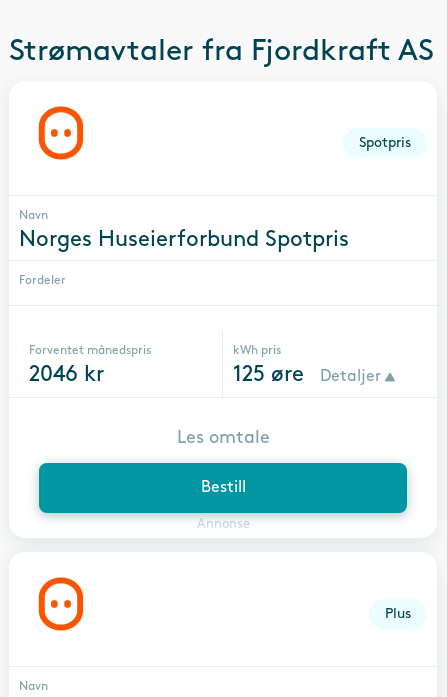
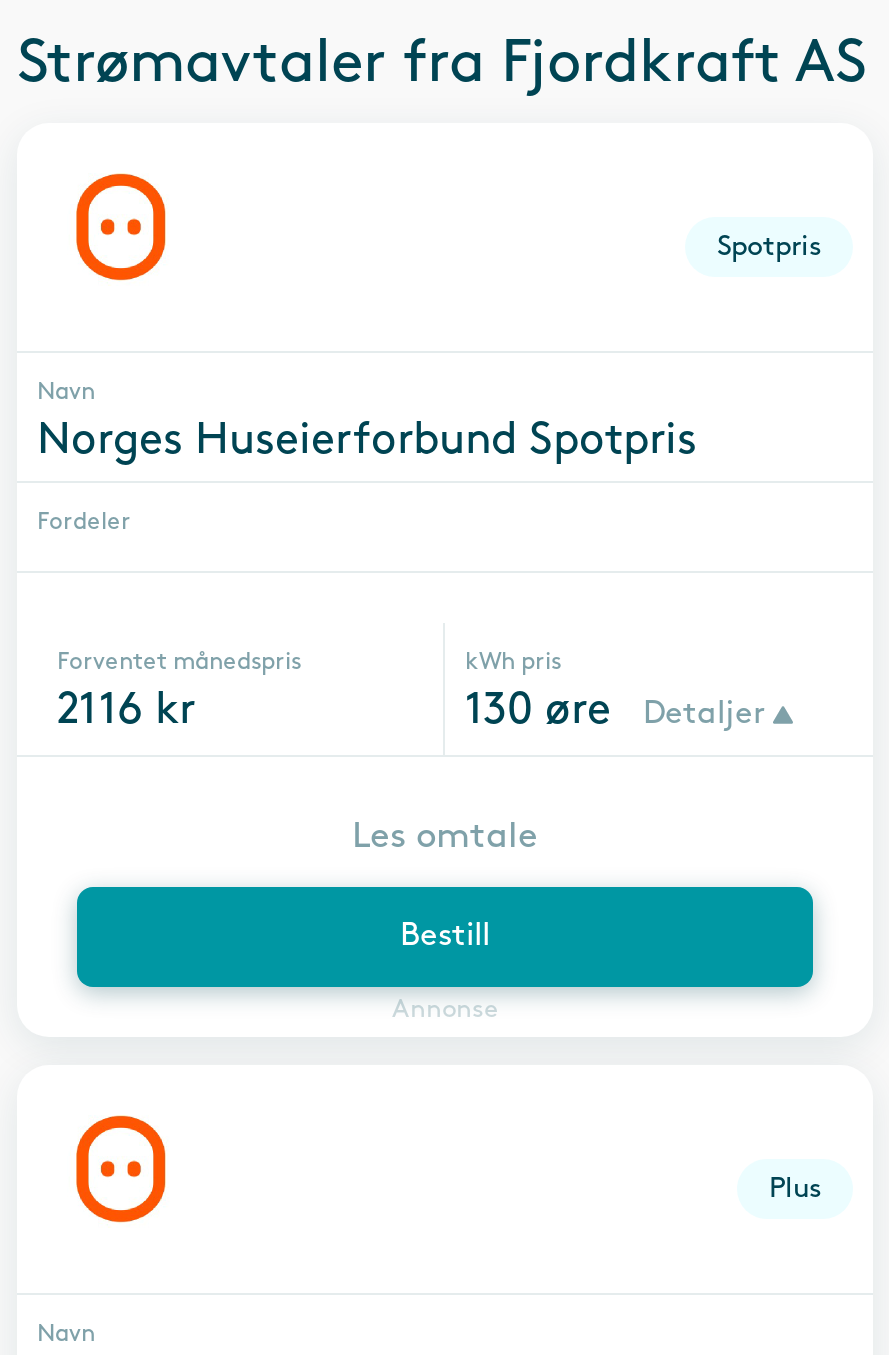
[29,364,104,385] 2046 kr -> [57,689,195,731] 2116 kr
[233,364,385,385] 125 øre Detaljer -> [465,689,773,731] 130 øre Detaljer

